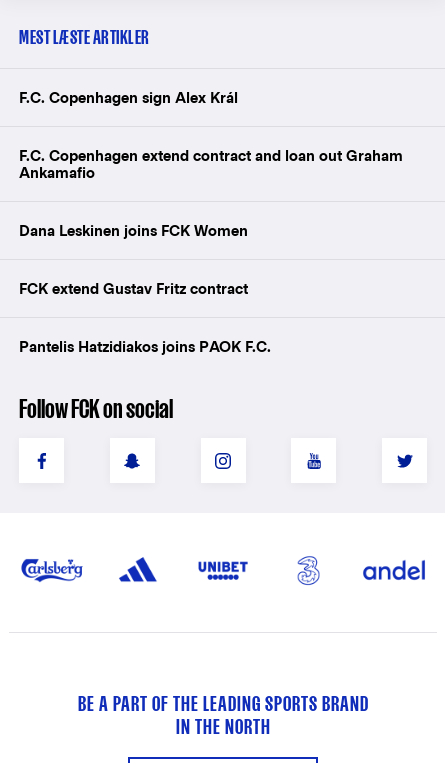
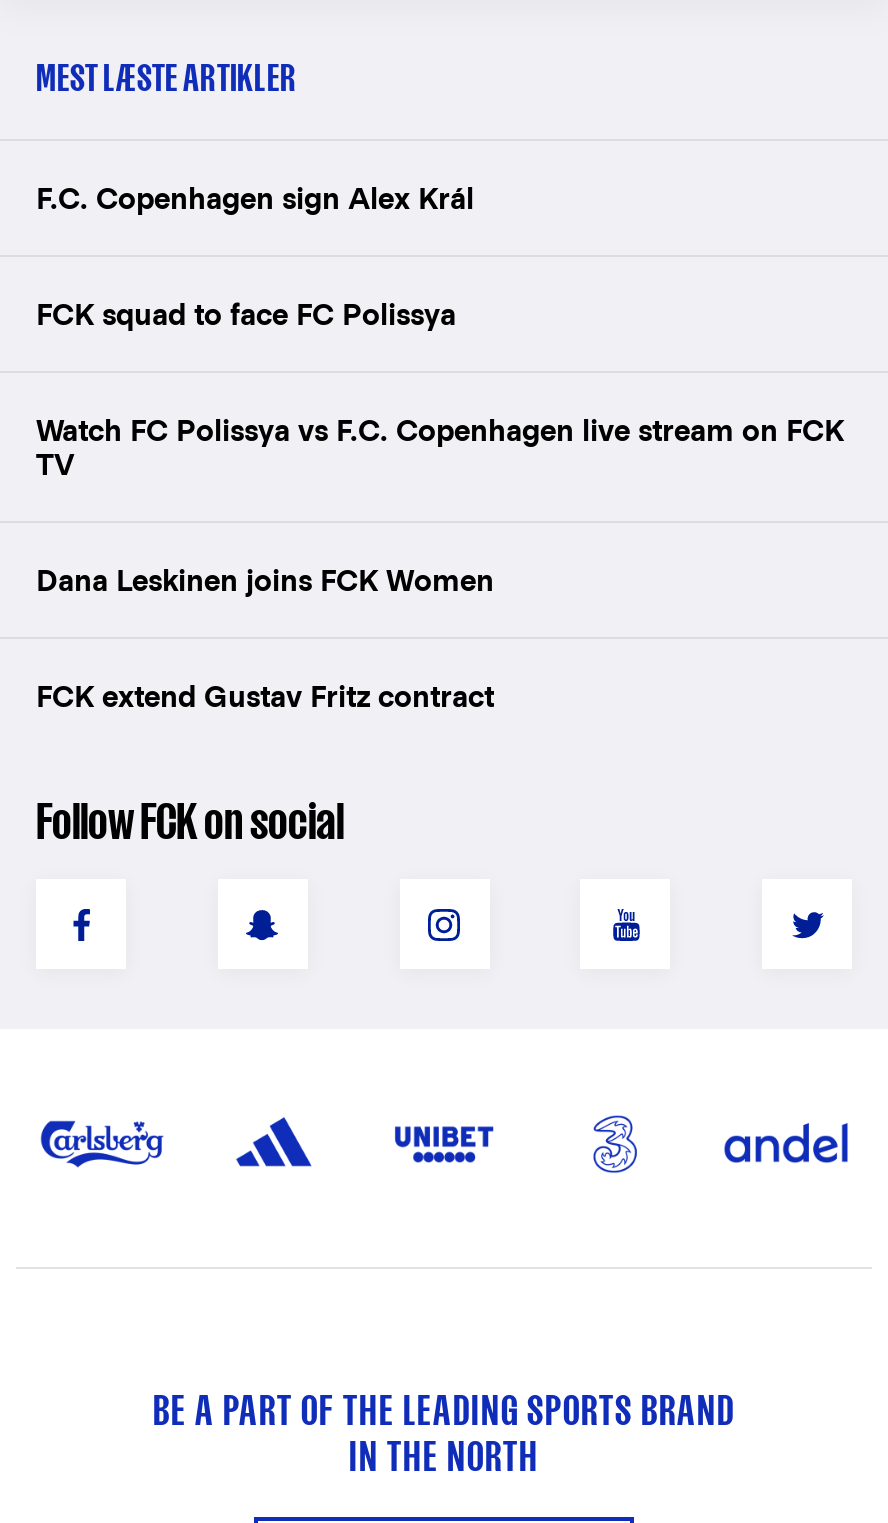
[19,147,403,181] F.C. Copenhagen extend contract and loan out Graham | Ankamafio -> [36,298,844,482] FCK squad to face FC Polissya | Watch FC Polissya vs F.C. Copenhagen live stream on FCK | TV
moved [19,222,248,297] -> [36,564,494,714]: Dana Leskinen joins FCK Women | FCK extend Gustav Fritz contract
[19,338,271,355] Pantelis Hatzidiakos joins PAOK F.C. -> none

